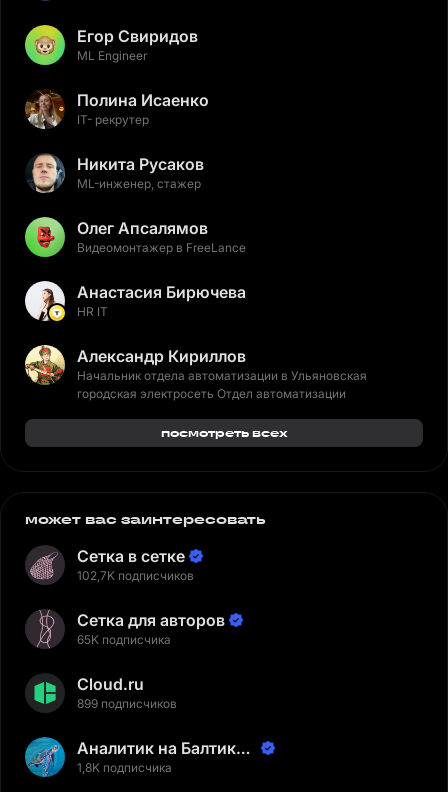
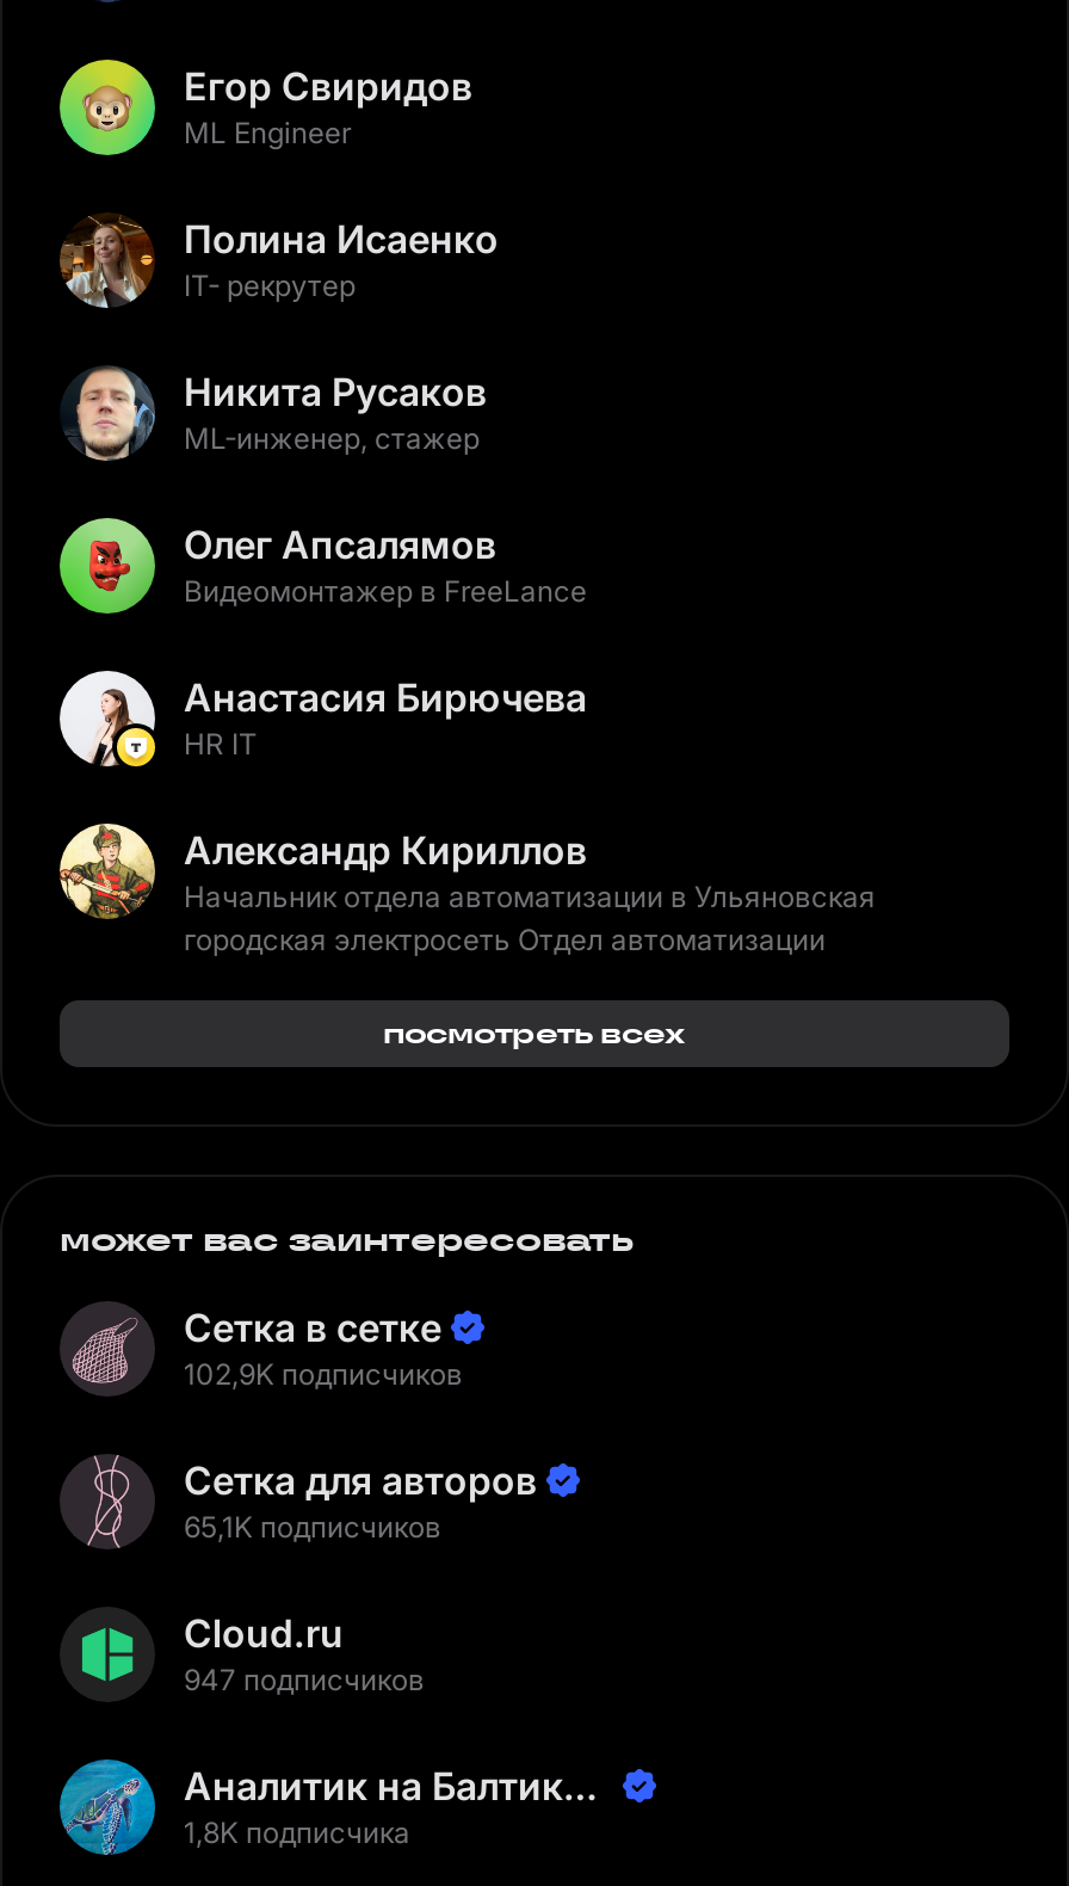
[77,568,194,583] 102,7K подписчиков -> [184,1356,463,1392] 102,9K подписчиков
[77,632,171,647] 65K подписчика -> [184,1509,441,1545] 65,1K подписчиков
[77,696,177,711] 899 подписчиков -> [184,1662,425,1697] 947 подписчиков

